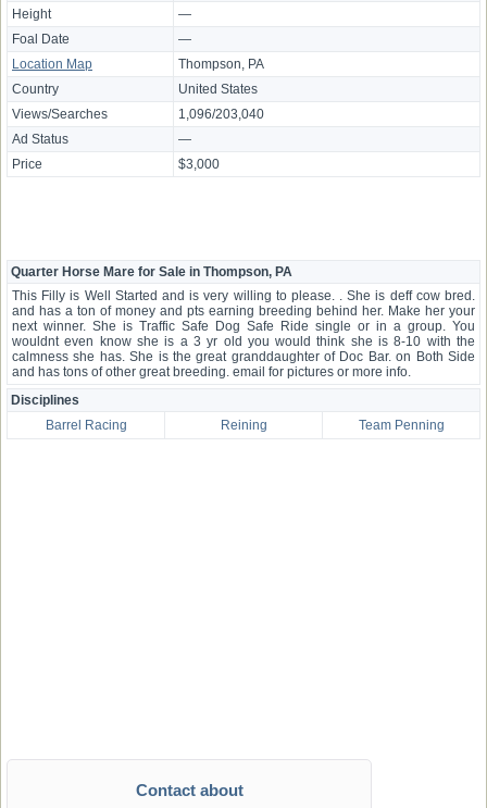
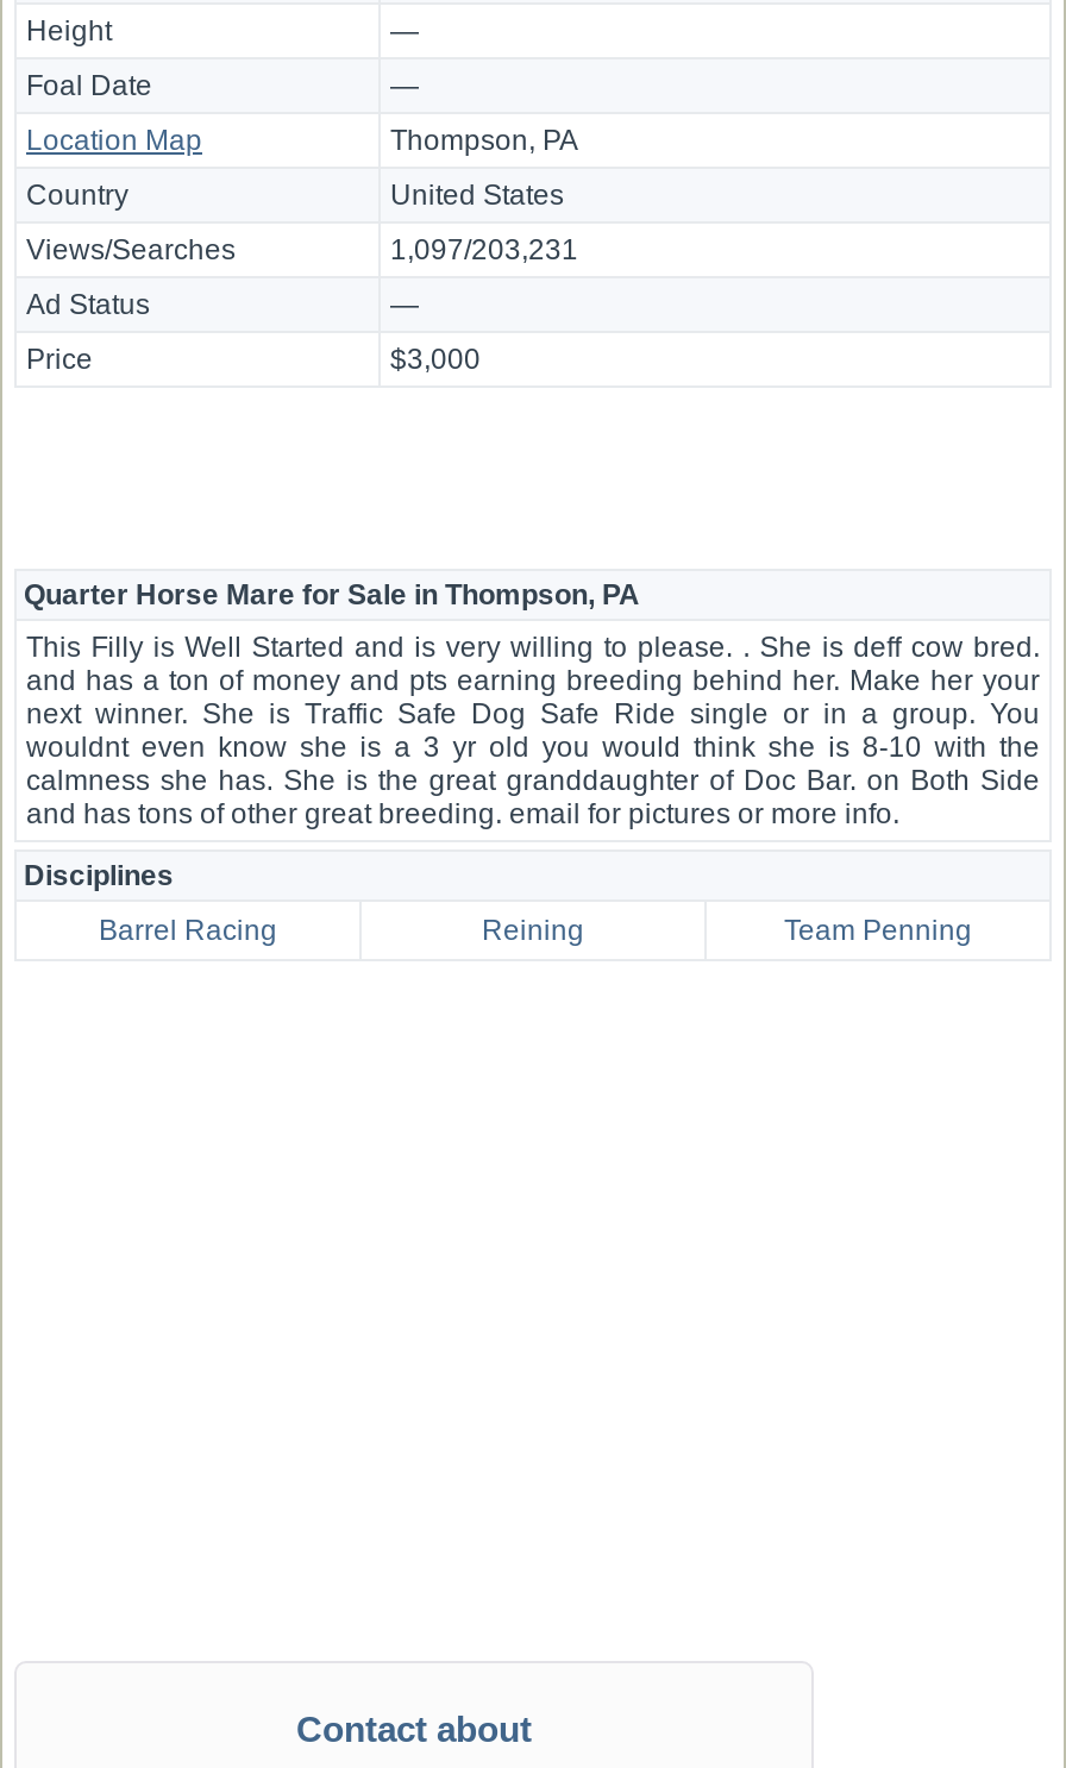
[178,107,264,122] 1,096/203,040 -> [390,233,578,267] 1,097/203,231

